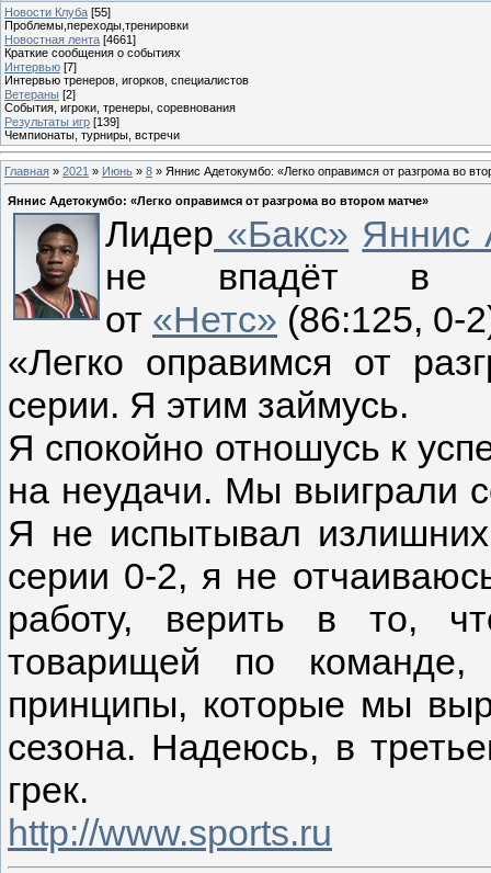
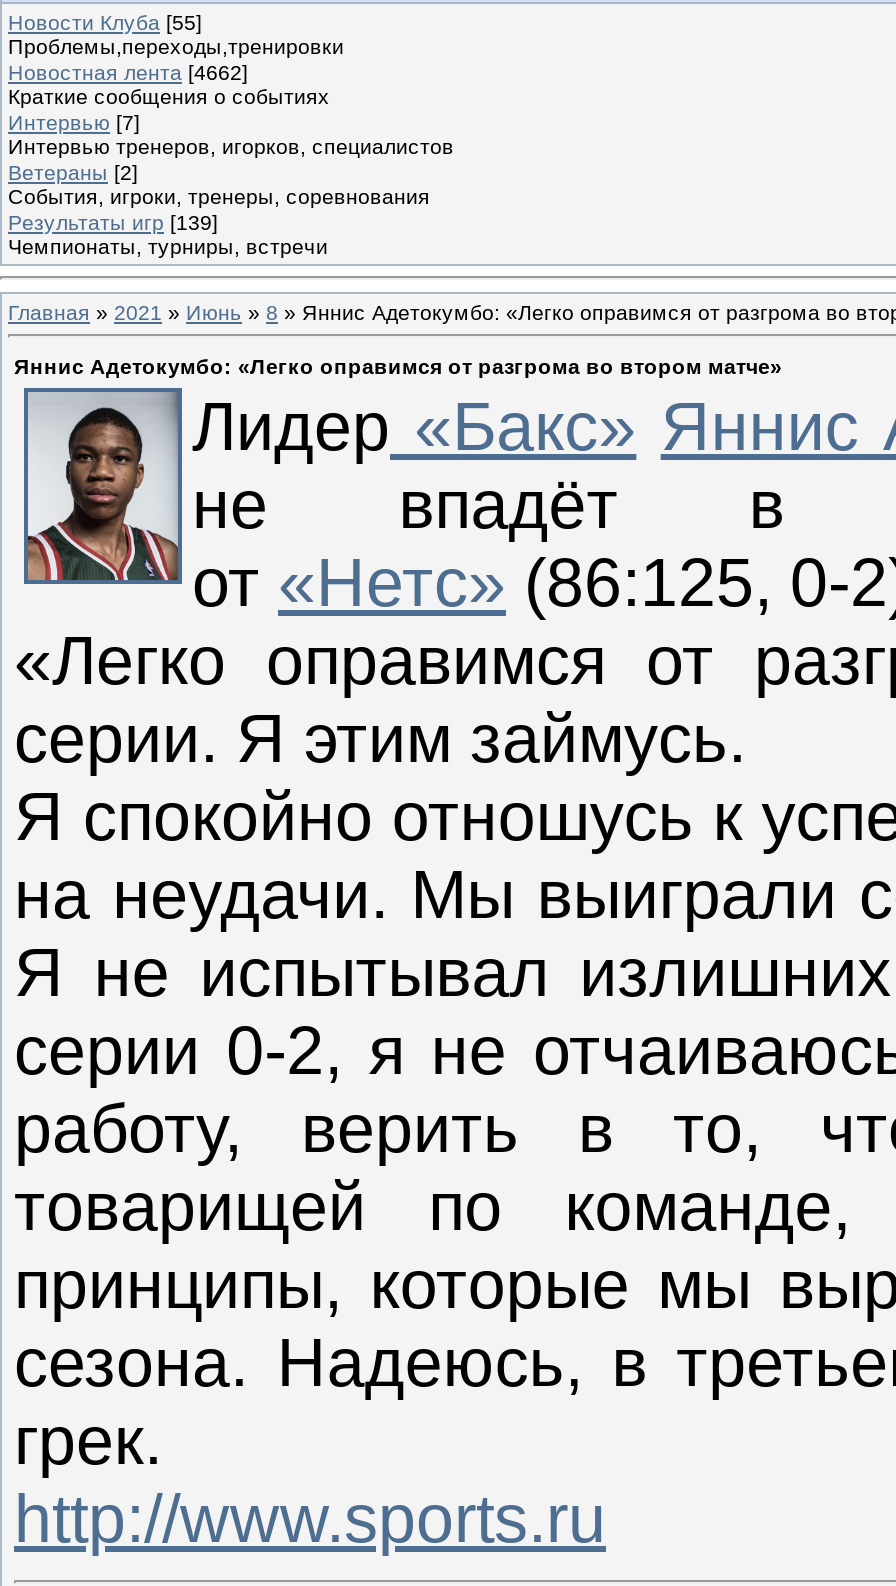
[4,33,136,46] Новостная лента [4661] -> [8,60,248,84] Новостная лента [4662]

